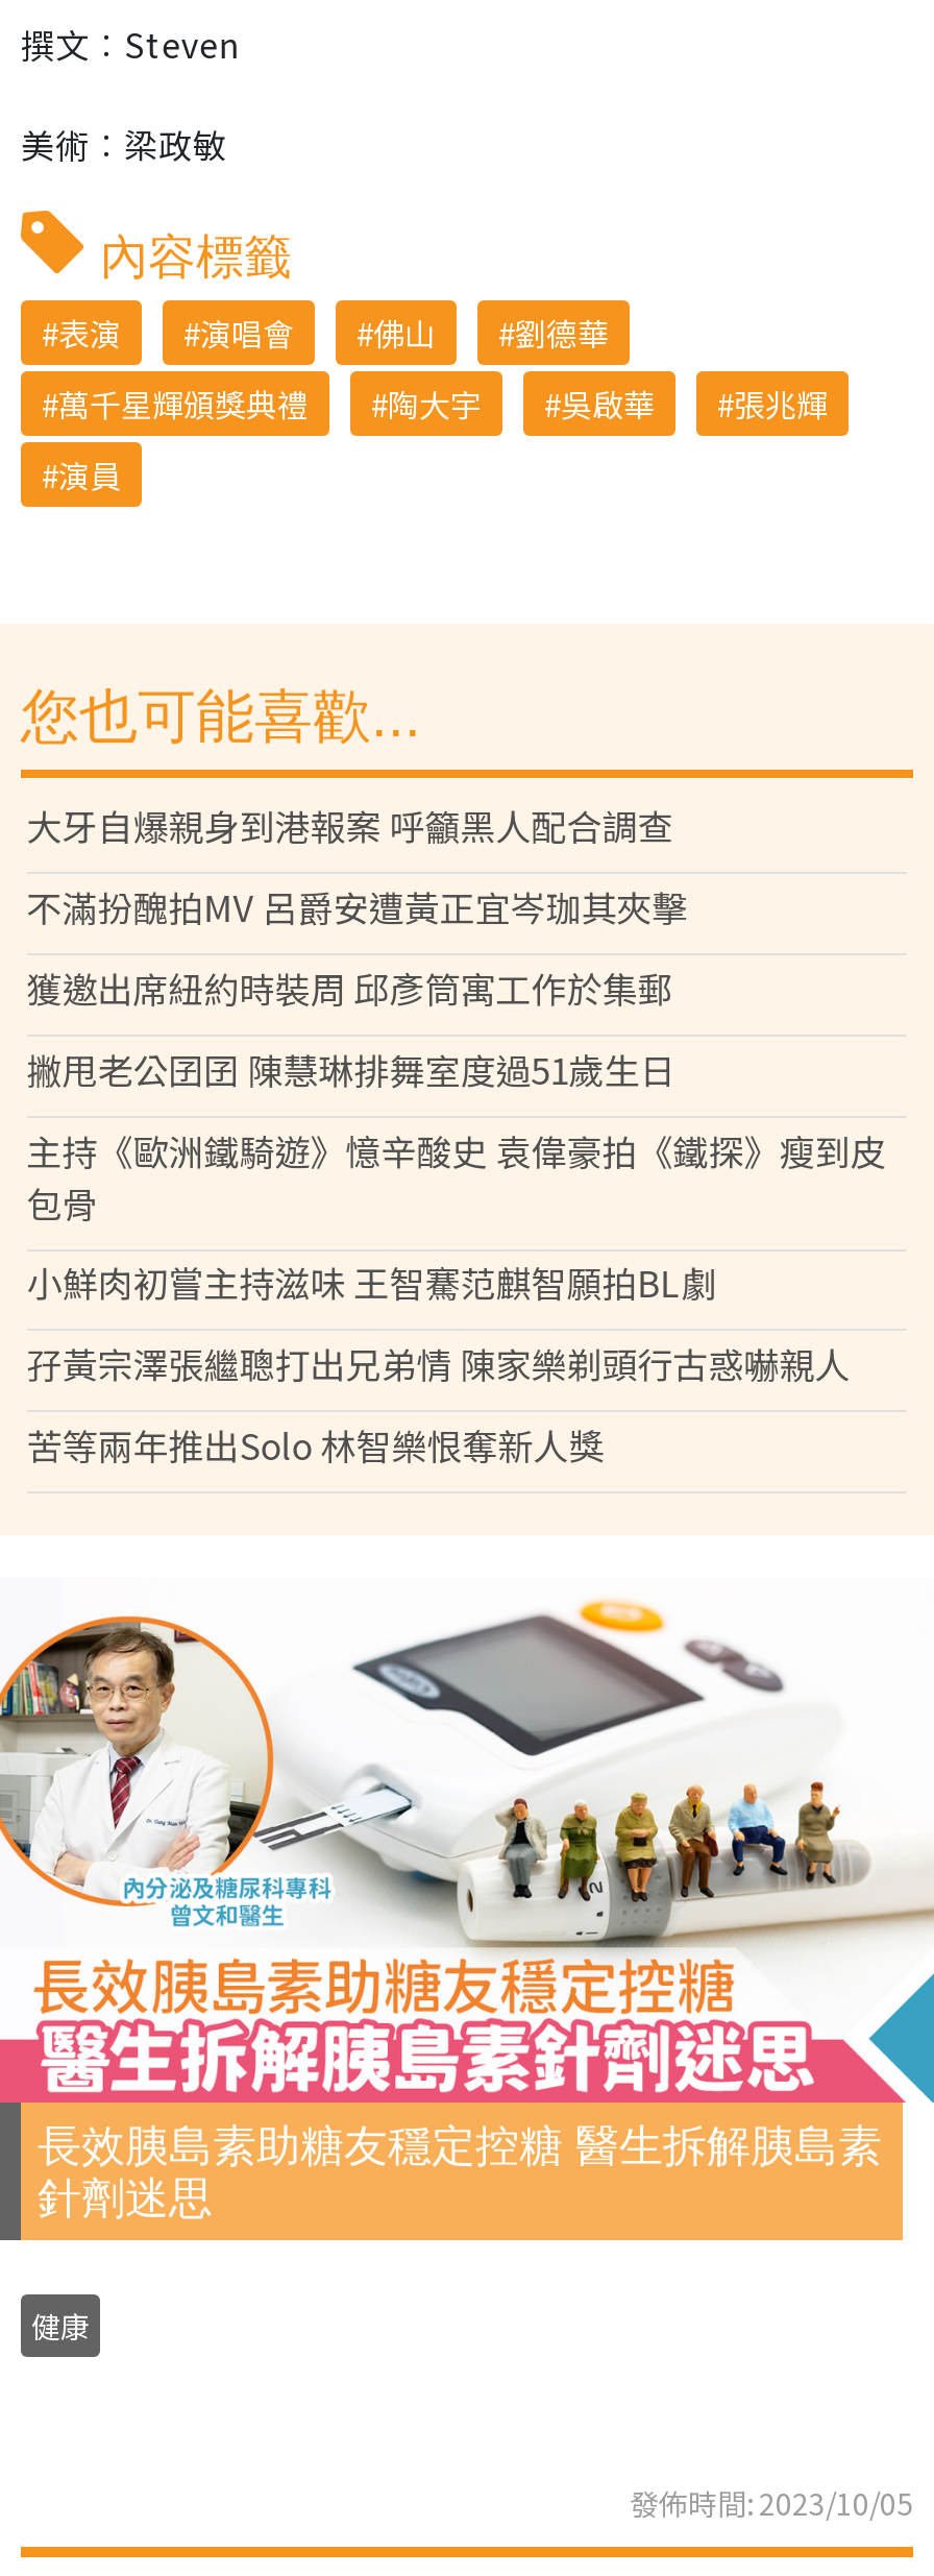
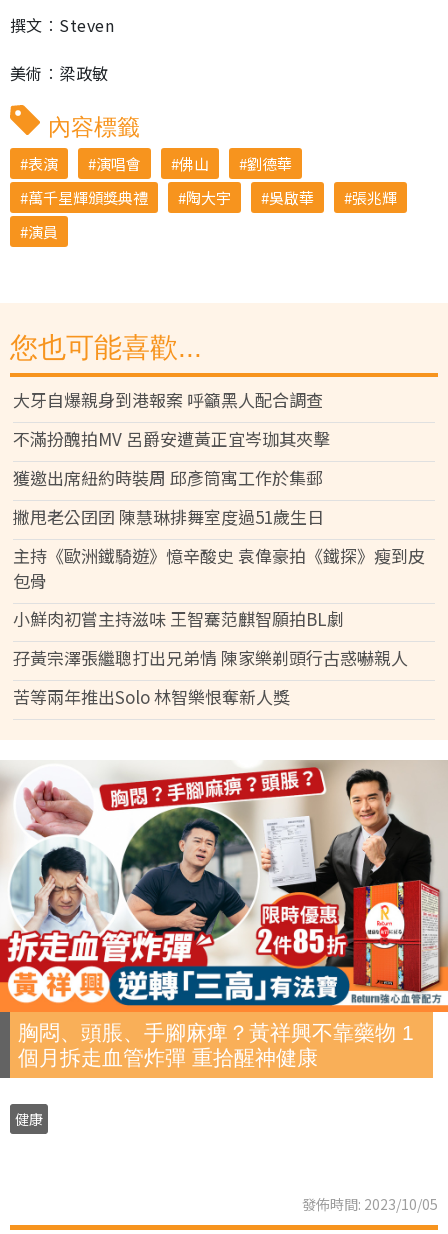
[6,1577,928,2221] [image] | 長效胰島素助糖友穩定控糖 醫生拆解胰島素 | 針劑迷思 -> [3,759,445,1069] [image] | 胸悶、頭脹、手腳麻痺？黃祥興不靠藥物 1 | 個月拆走血管炸彈 重拾醒神健康

